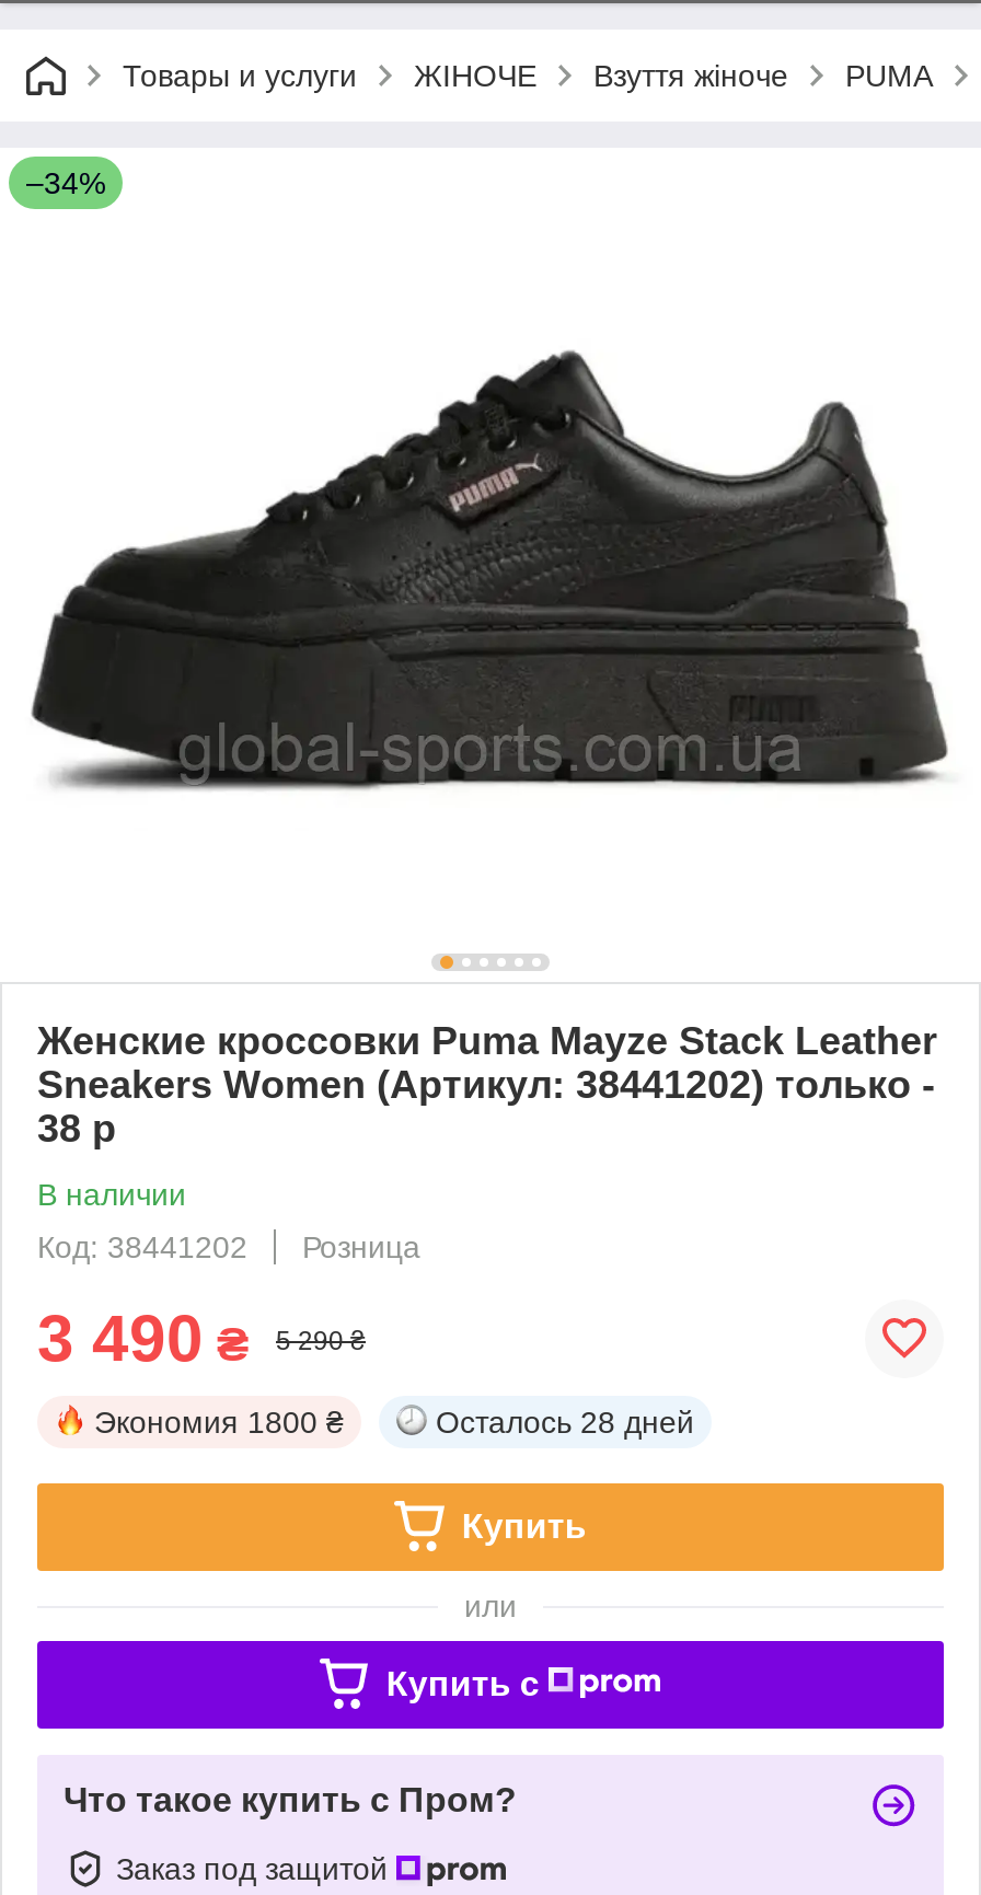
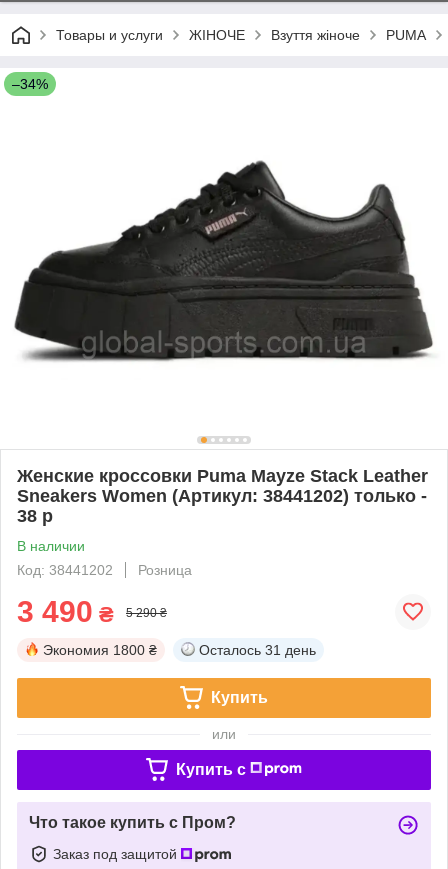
[436,1404,694,1439] Осталось 28 дней -> [199,642,316,658] Осталось 31 день

